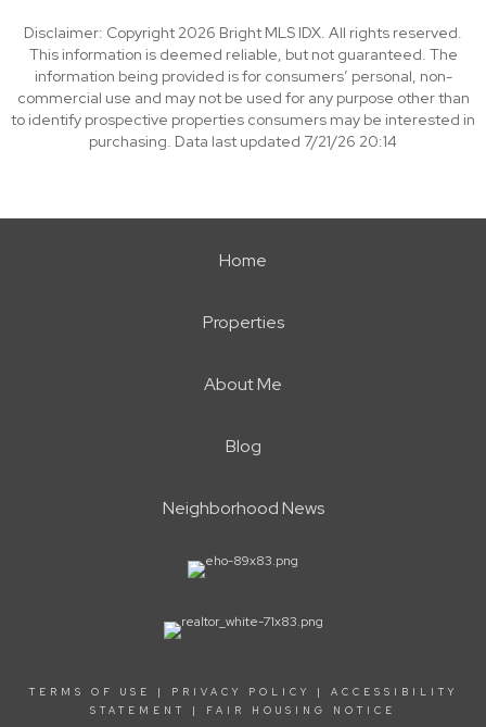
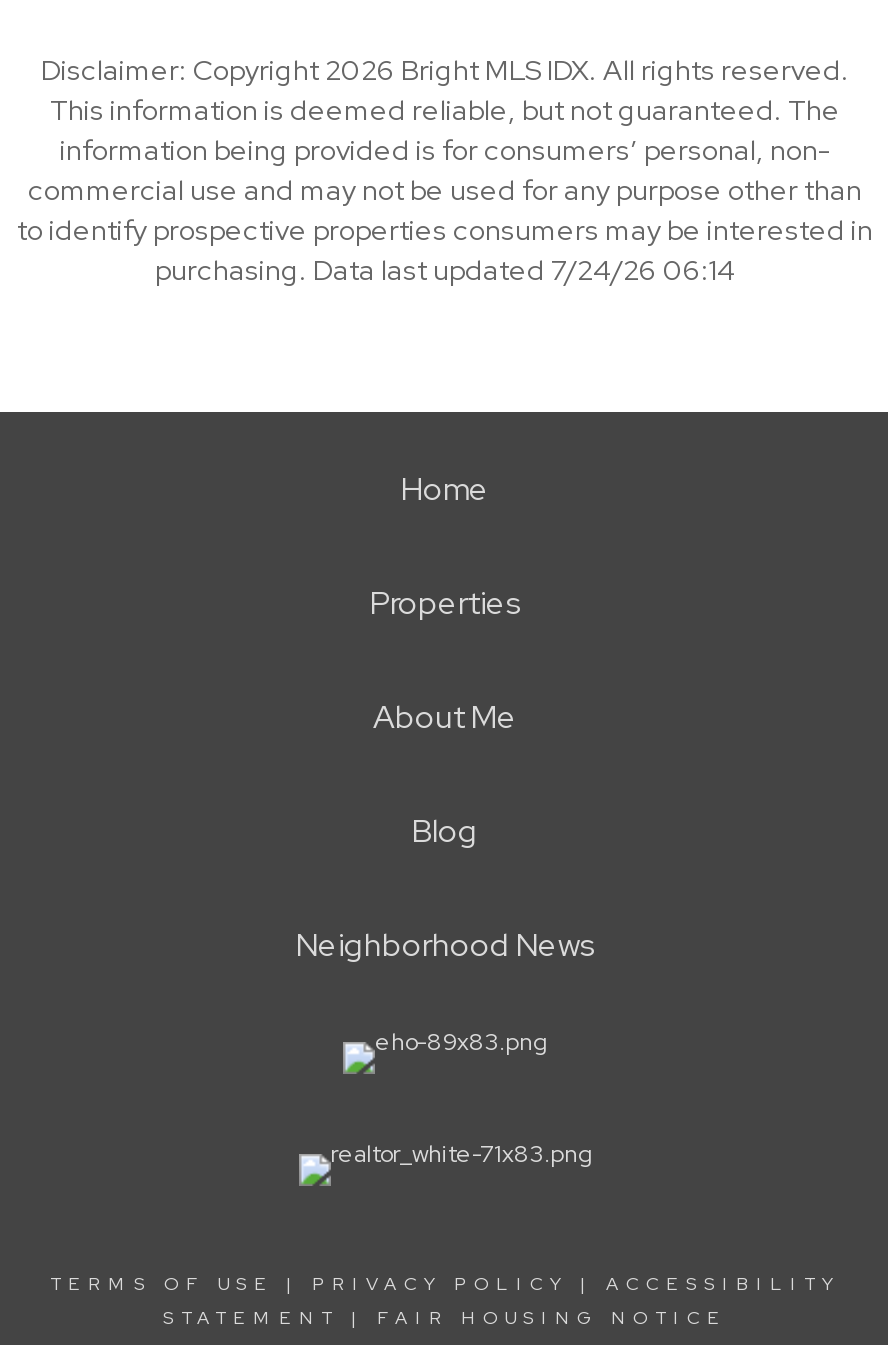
[89,131,397,151] purchasing. Data last updated 7/21/26 20:14 -> [155,252,735,288] purchasing. Data last updated 7/24/26 06:14

